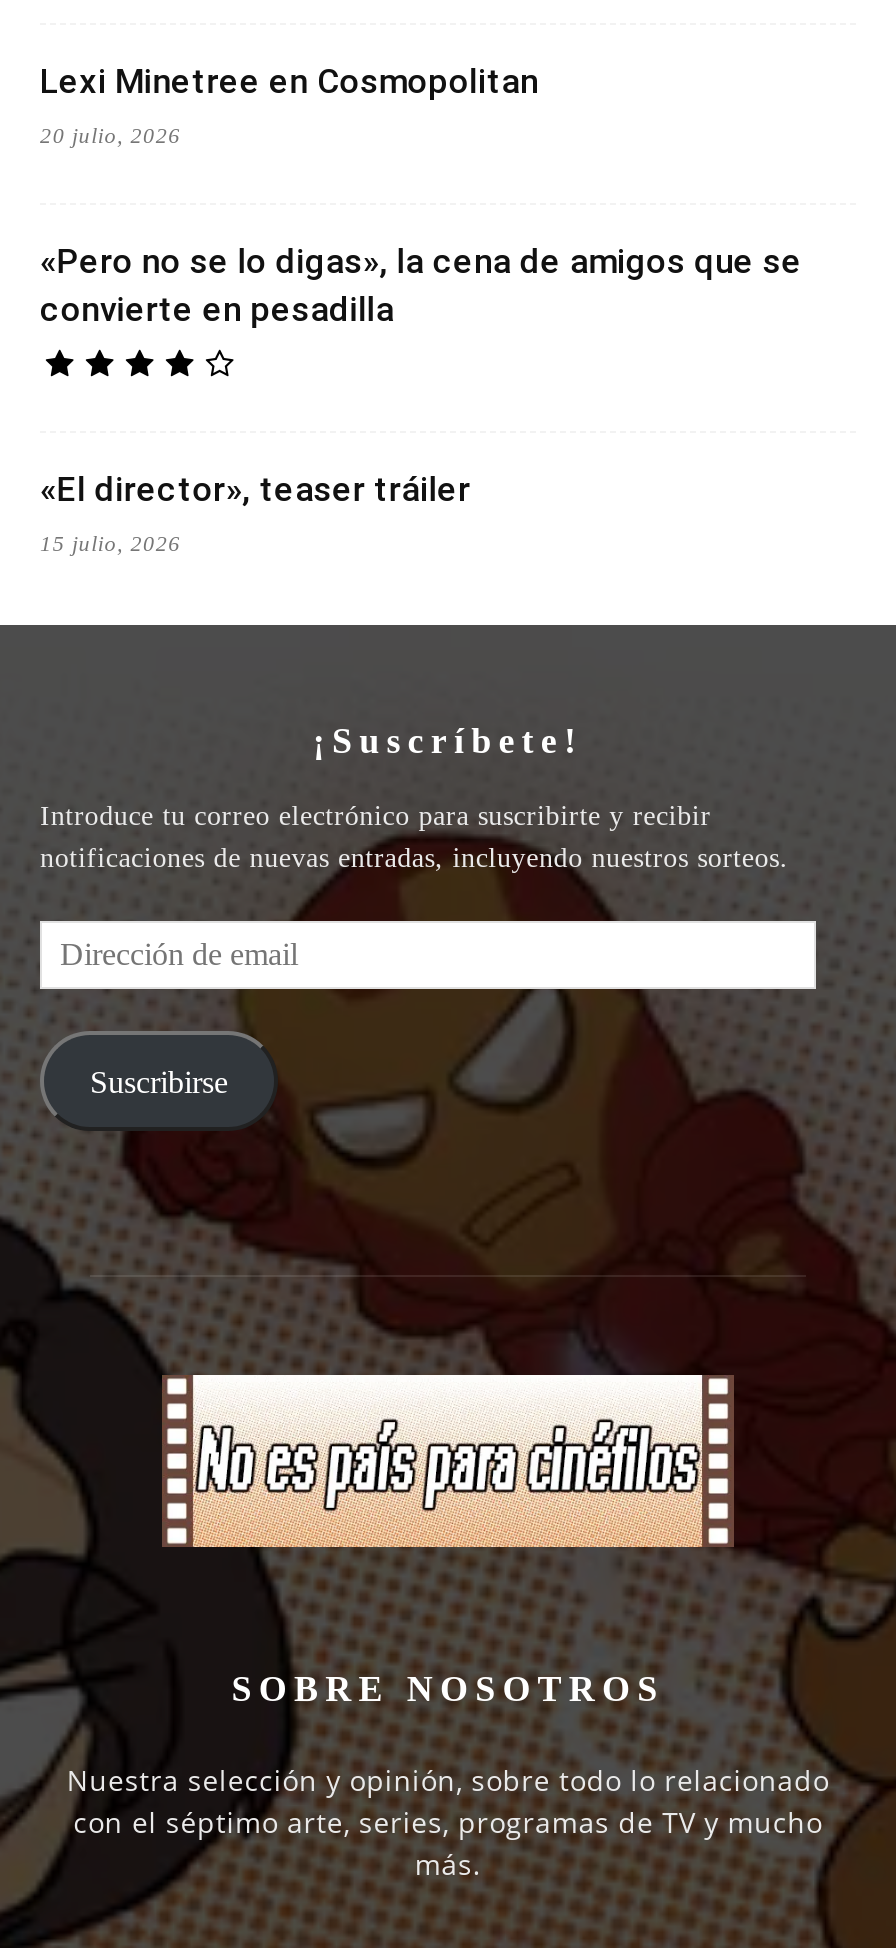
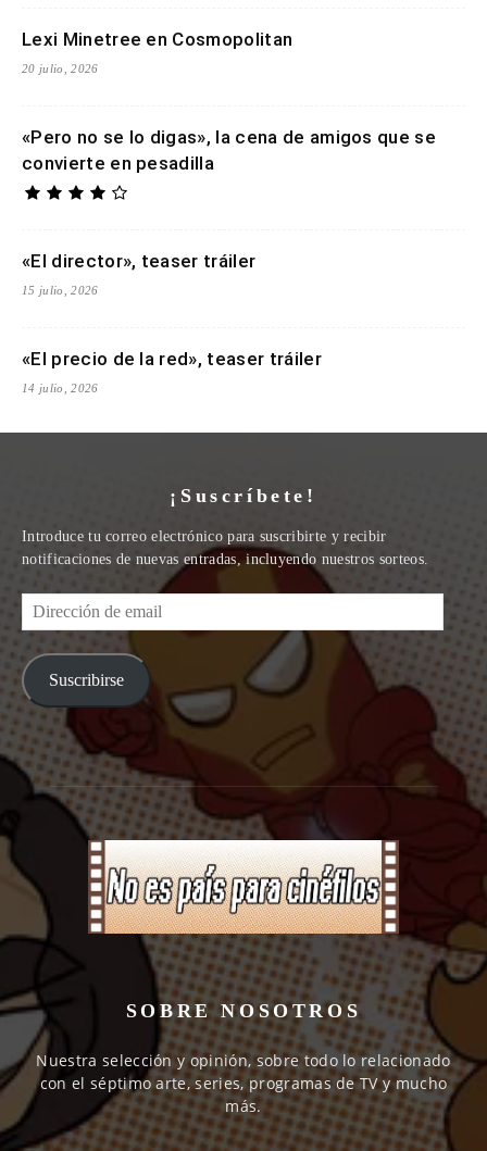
none -> [22,347,322,394] «El precio de la red», teaser tráiler | 14 julio, 2026

